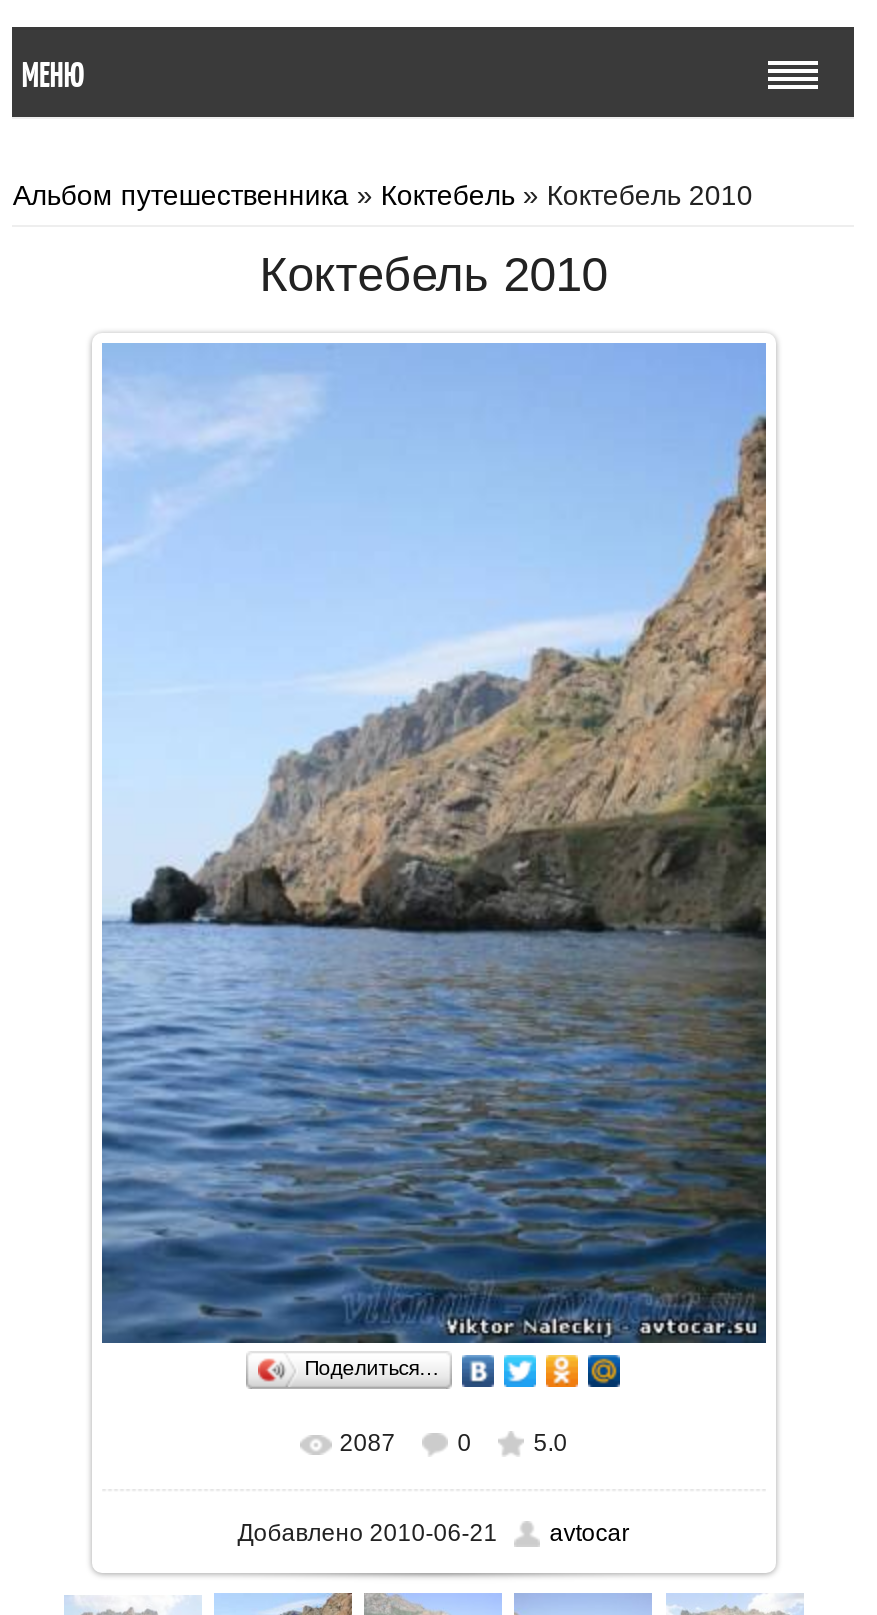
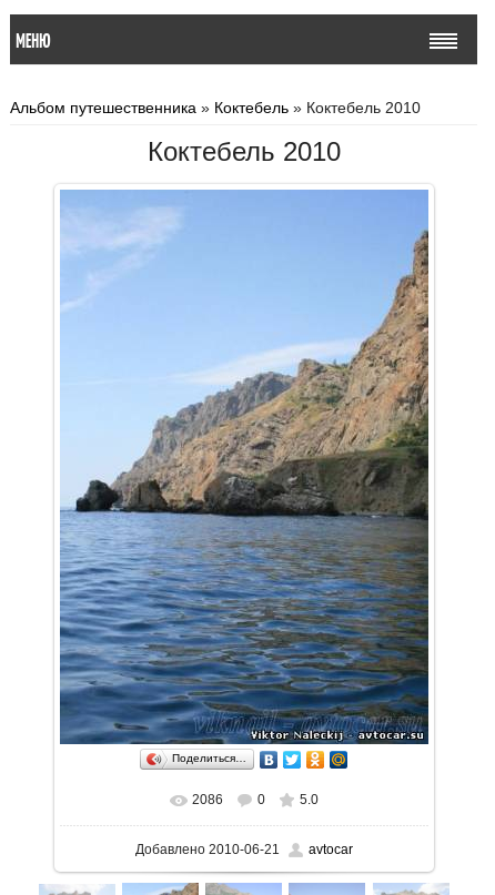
[339,1429,395,1457] 2087 -> [192,792,223,807] 2086

